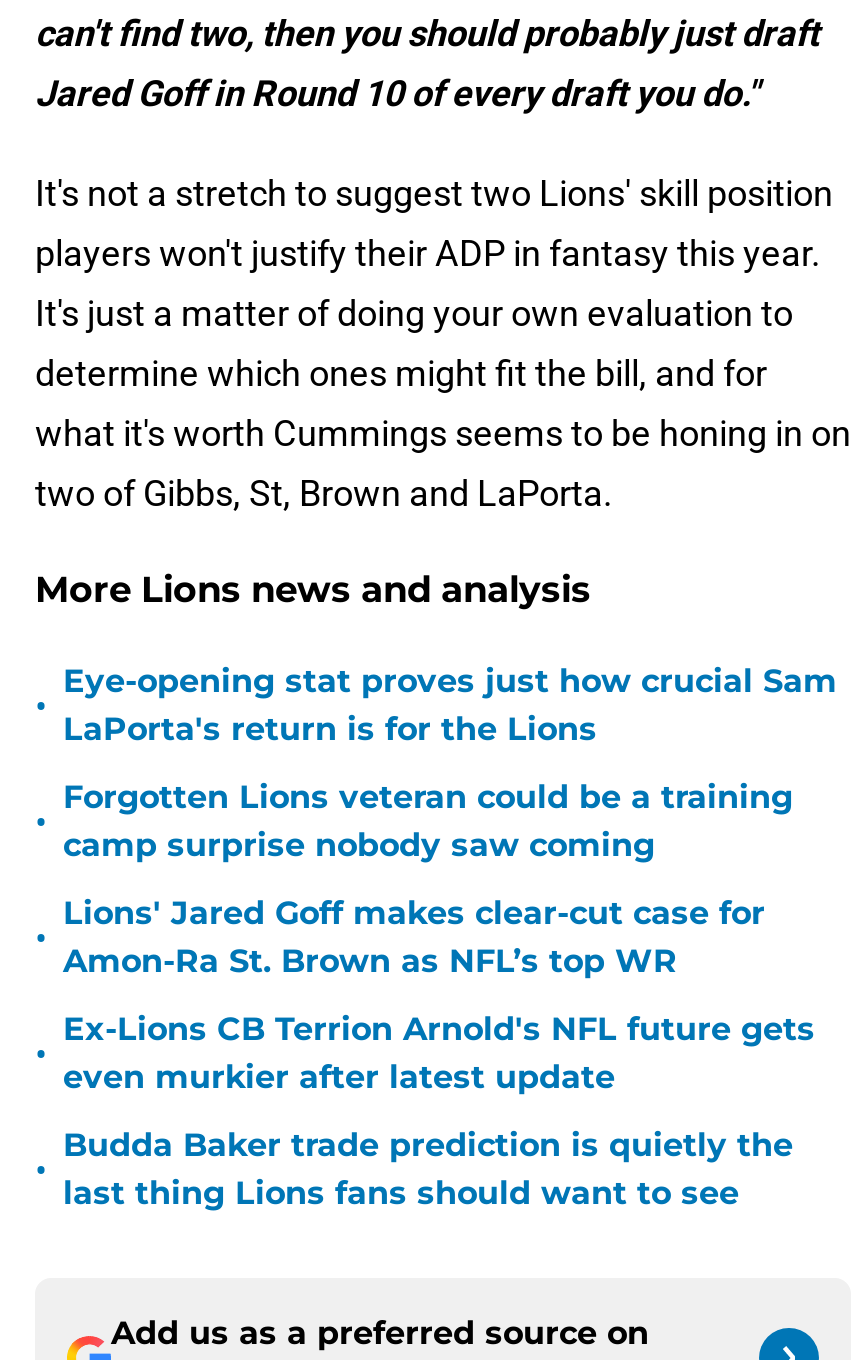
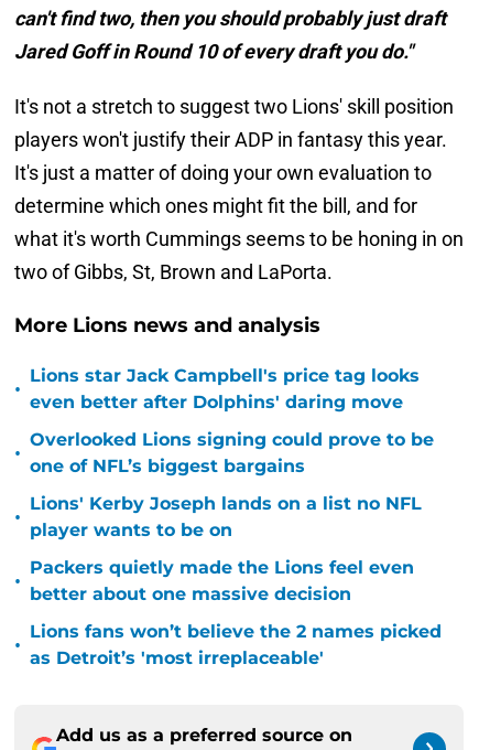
[63,662,837,748] Eye-opening stat proves just how crucial Sam | LaPorta's return is for the Lions -> [30,365,420,413] Lions star Jack Campbell's price tag looks | even better after Dolphins' daring move
[63,778,793,864] Forgotten Lions veteran could be a training | camp surprise nobody saw coming -> [30,429,434,476] Overlooked Lions signing could prove to be | one of NFL’s biggest bargains
[63,894,765,980] Lions' Jared Goff makes clear-cut case for | Amon-Ra St. Brown as NFL’s top WR -> [30,493,422,540] Lions' Kerby Joseph lands on a list no NFL | player wants to be on
[63,1010,815,1096] Ex-Lions CB Terrion Arnold's NFL future gets | even murkier after latest update -> [30,557,414,604] Packers quietly made the Lions feel even | better about one massive decision
[63,1126,793,1212] Budda Baker trade prediction is quietly the | last thing Lions fans should want to see -> [30,621,442,668] Lions fans won’t believe the 2 names picked | as Detroit’s 'most irreplaceable'

